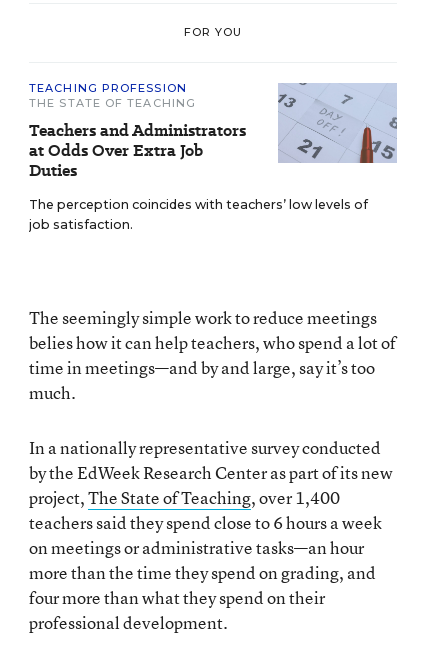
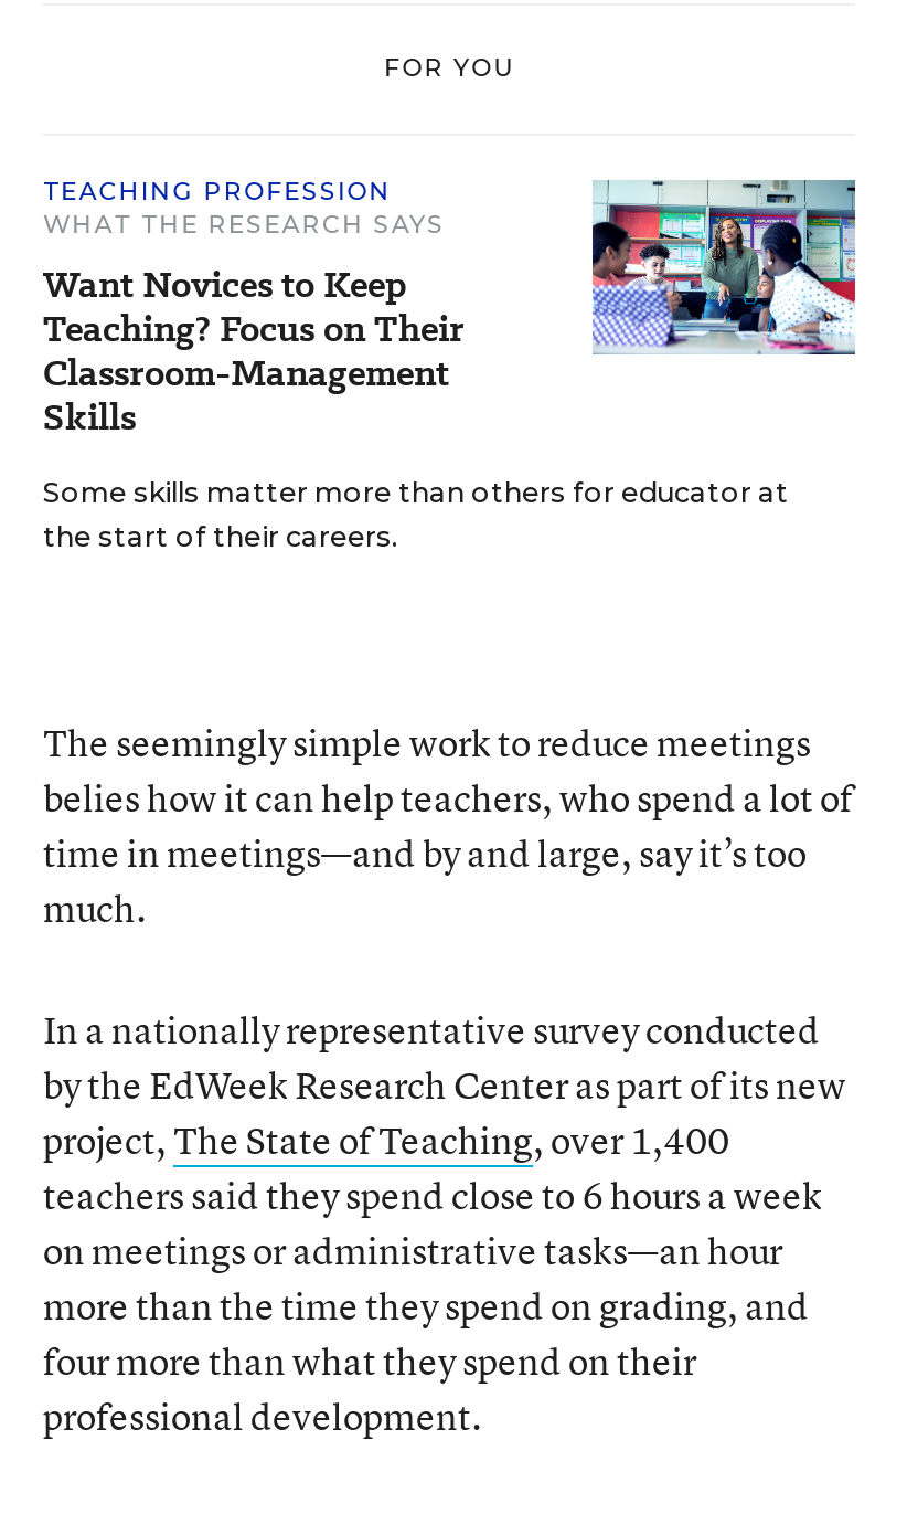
[278,83,398,164] [image] -> [590,178,857,357] [image]
[29,96,246,182] THE STATE OF TEACHING | Teachers and Administrators | at Odds Over Extra Job | Duties -> [43,208,465,442] WHAT THE RESEARCH SAYS | Want Novices to Keep | Teaching? Focus on Their | Classroom-Management | Skills
[29,197,368,232] The perception coincides with teachers’ low levels of | job satisfaction. -> [43,475,789,553] Some skills matter more than others for educator at | the start of their careers.

